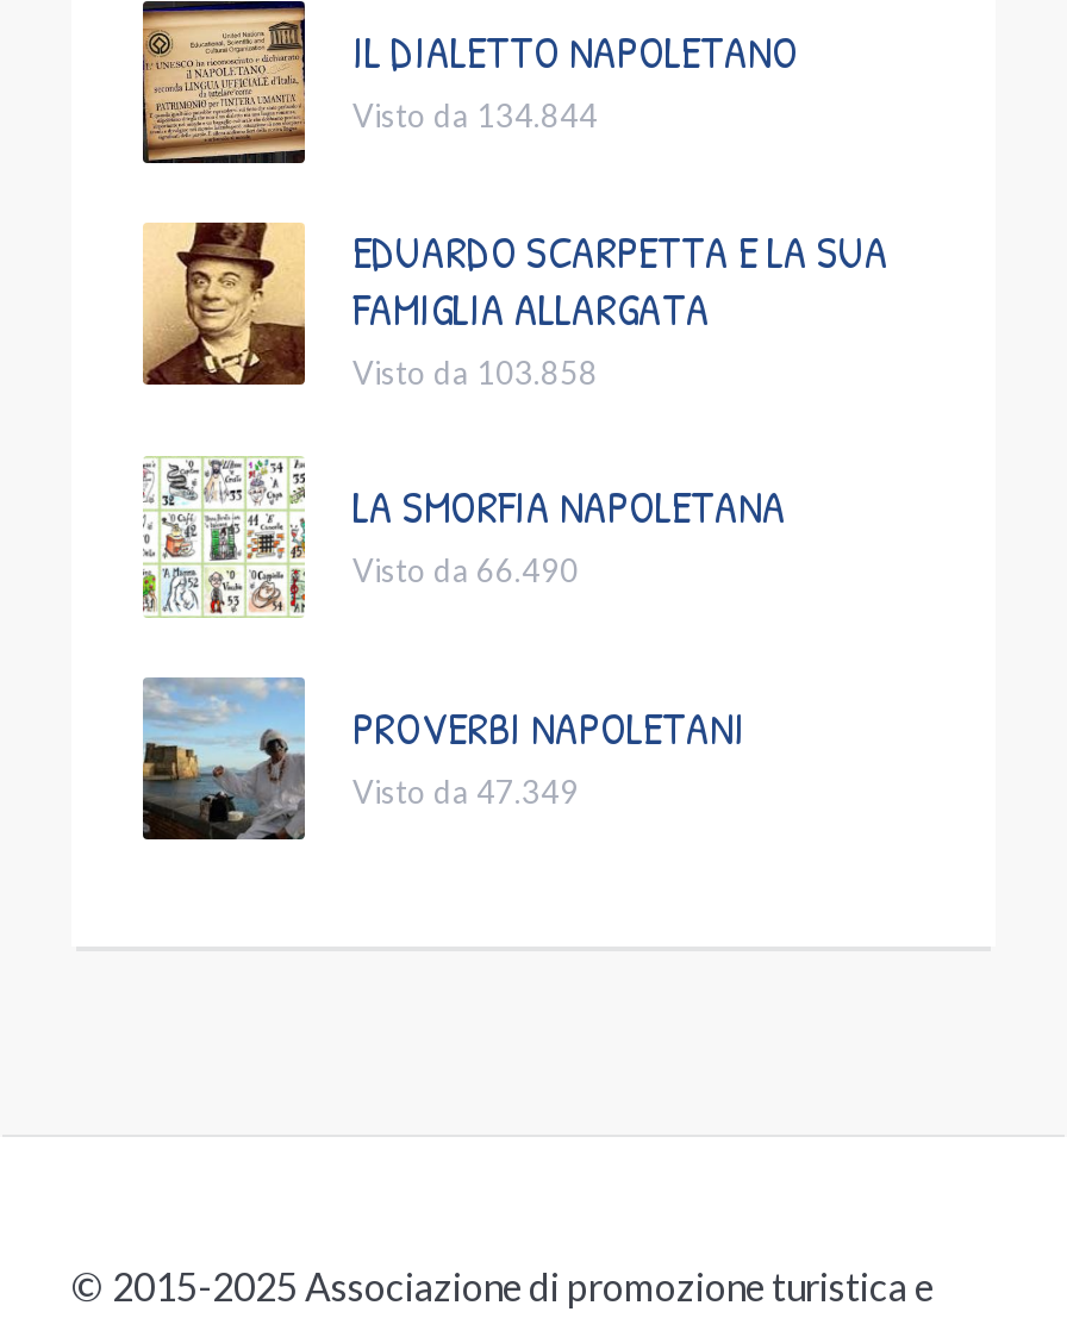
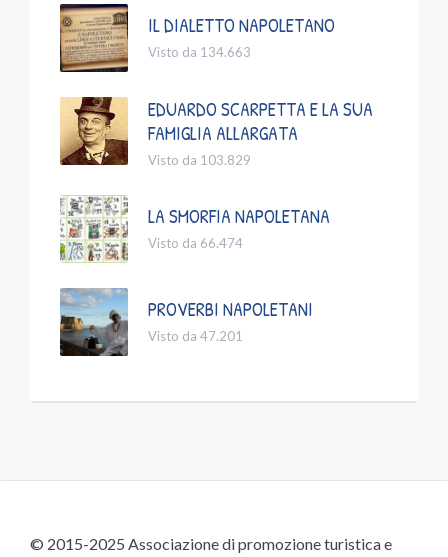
[352,98,598,136] Visto da 134.844 -> [148,44,251,60] Visto da 134.663
[352,355,598,393] Visto da 103.858 -> [148,152,251,168] Visto da 103.829
[352,552,579,591] Visto da 66.490 -> [148,235,243,251] Visto da 66.474
[352,774,579,812] Visto da 47.349 -> [148,328,243,344] Visto da 47.201

